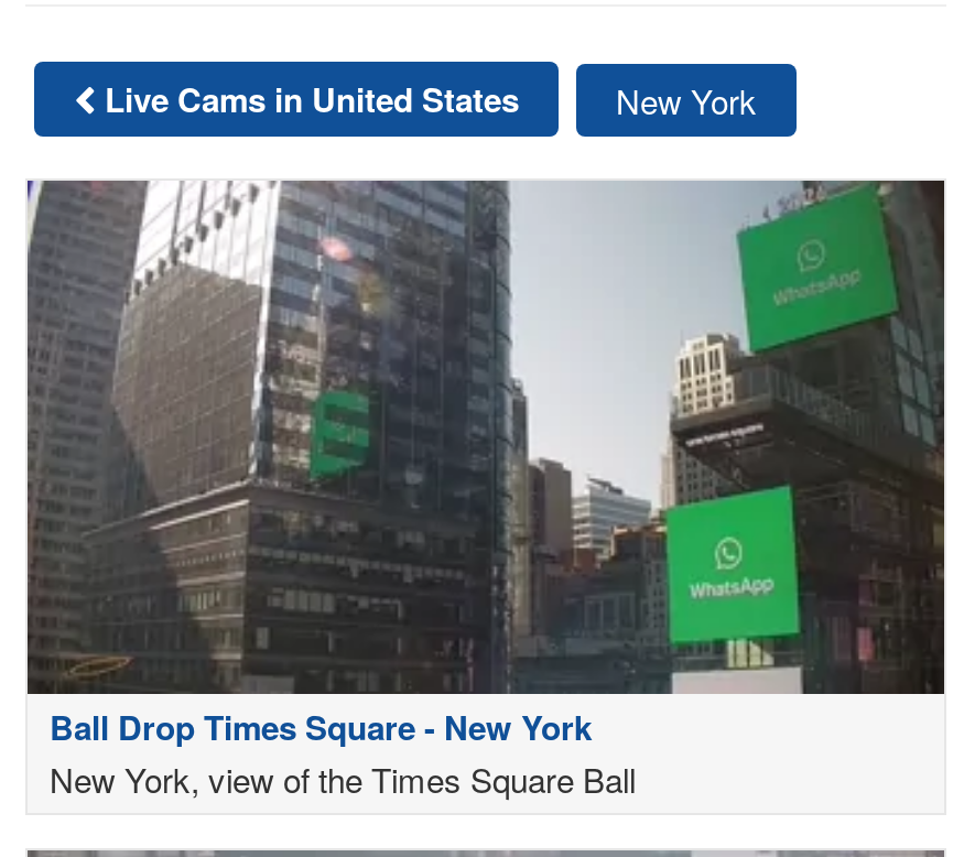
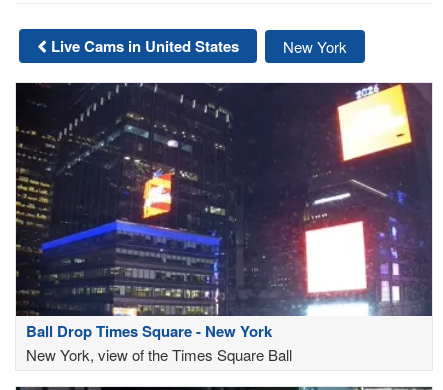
[25,178,944,696] [image] -> [15,82,432,317] [image]

